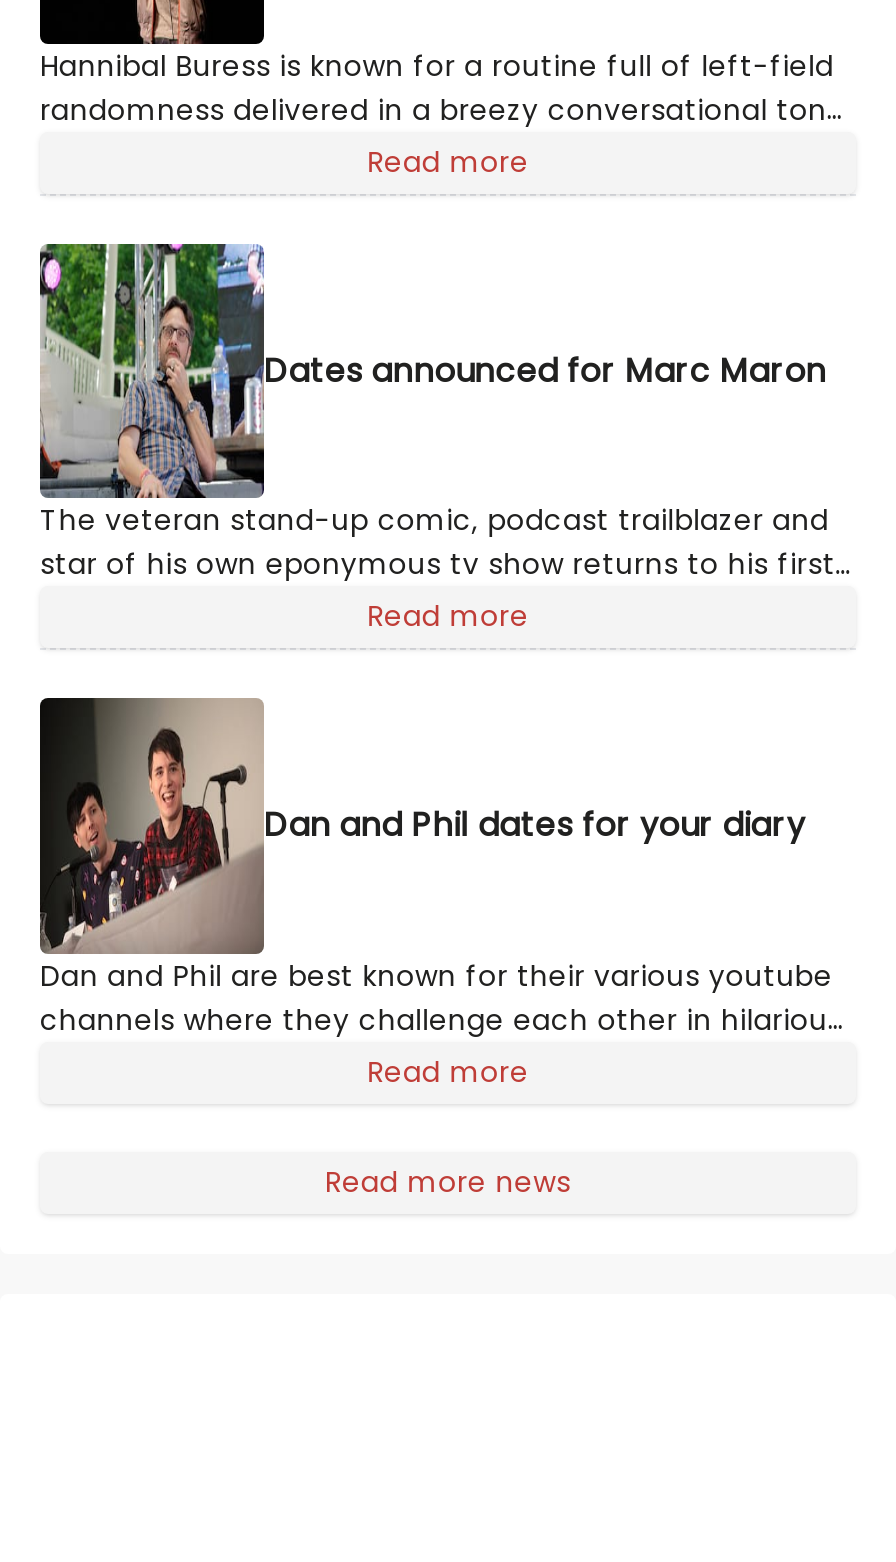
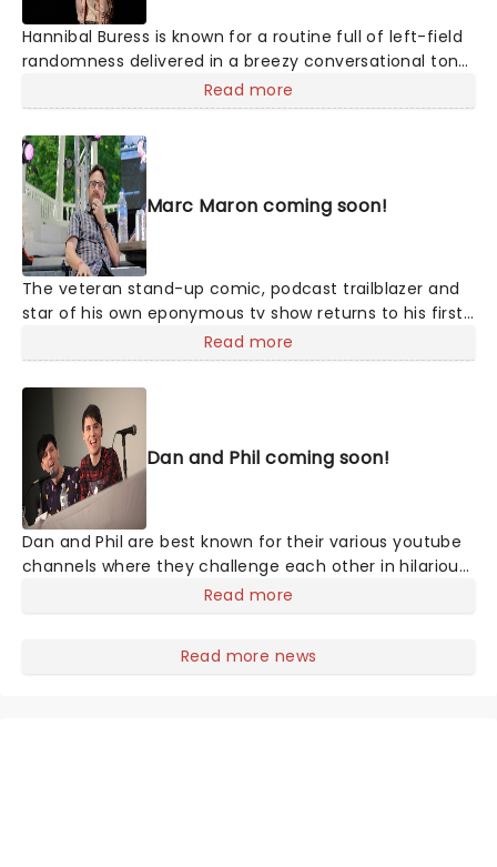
[264,348,827,394] Dates announced for Marc Maron -> [146,193,387,219] Marc Maron coming soon!
[264,803,806,849] Dan and Phil dates for your diary -> [146,446,389,471] Dan and Phil coming soon!

